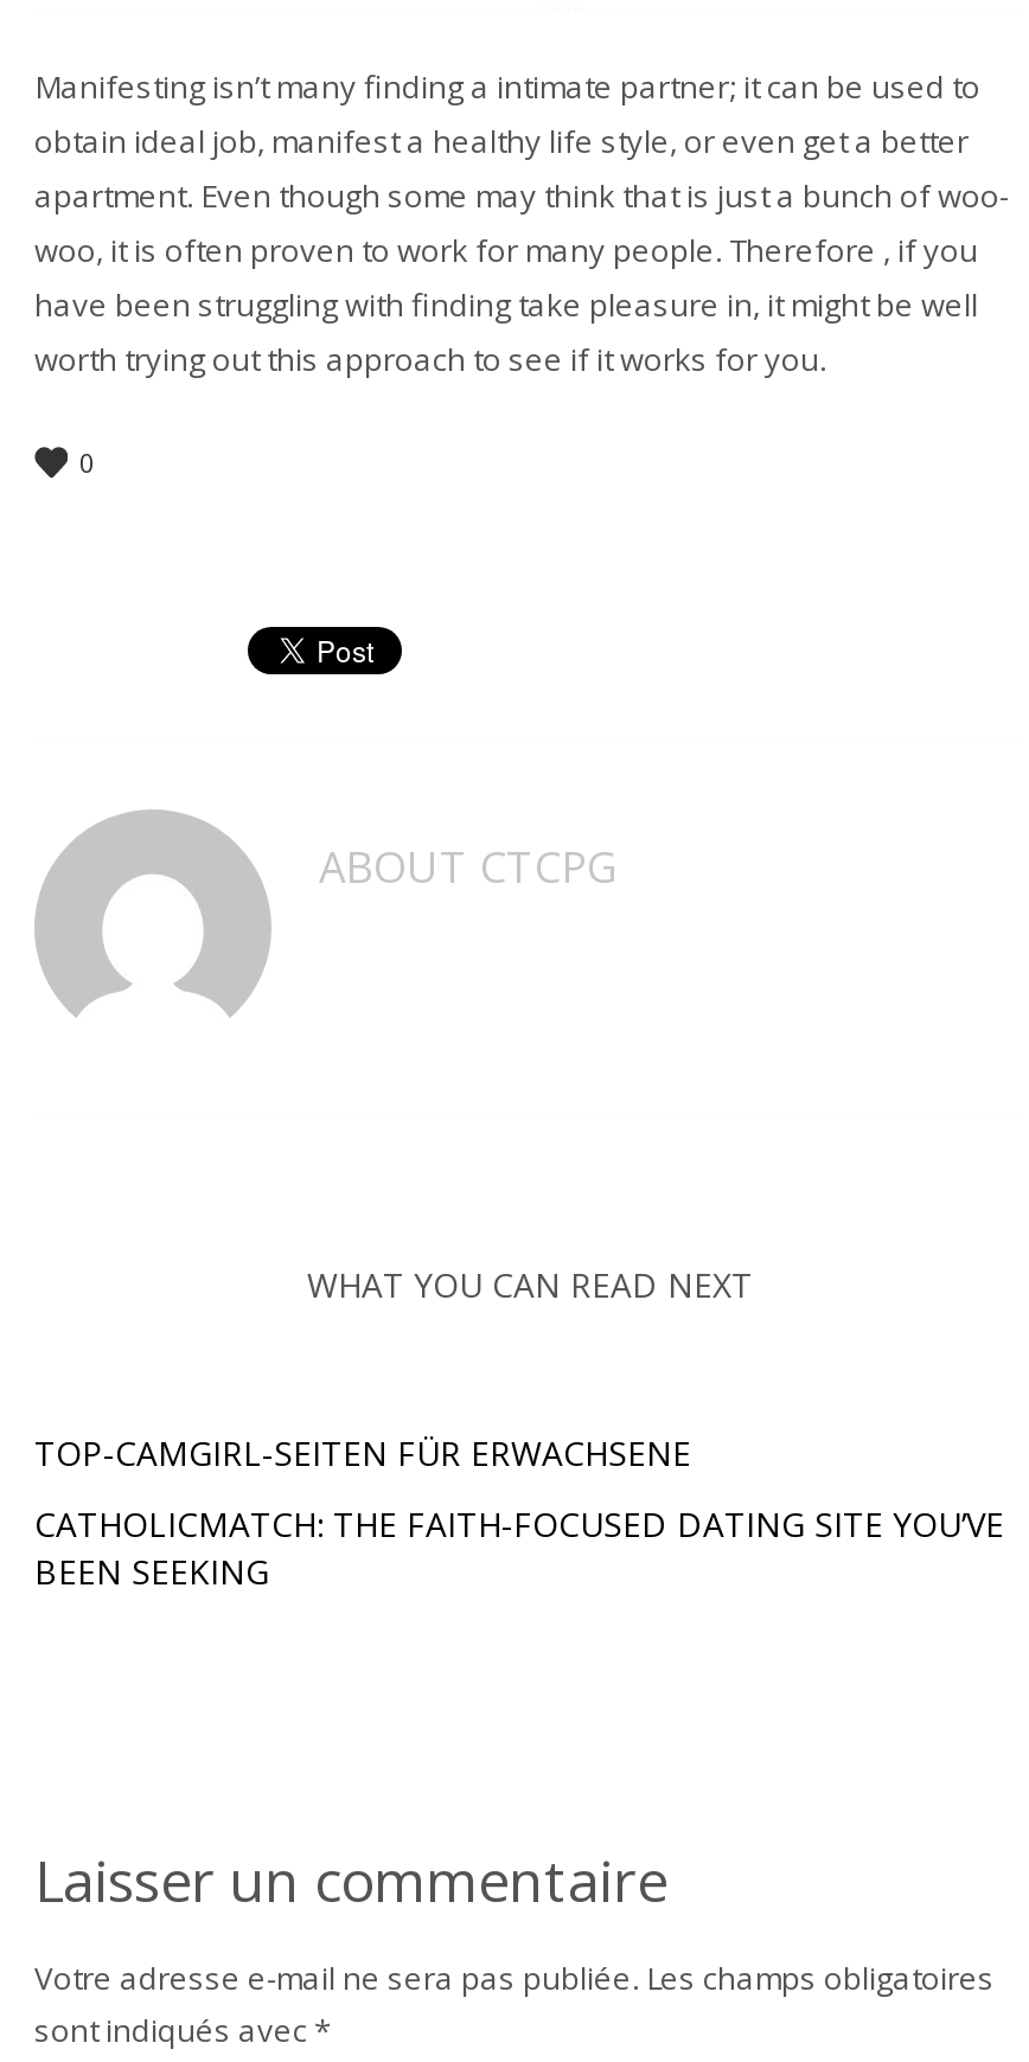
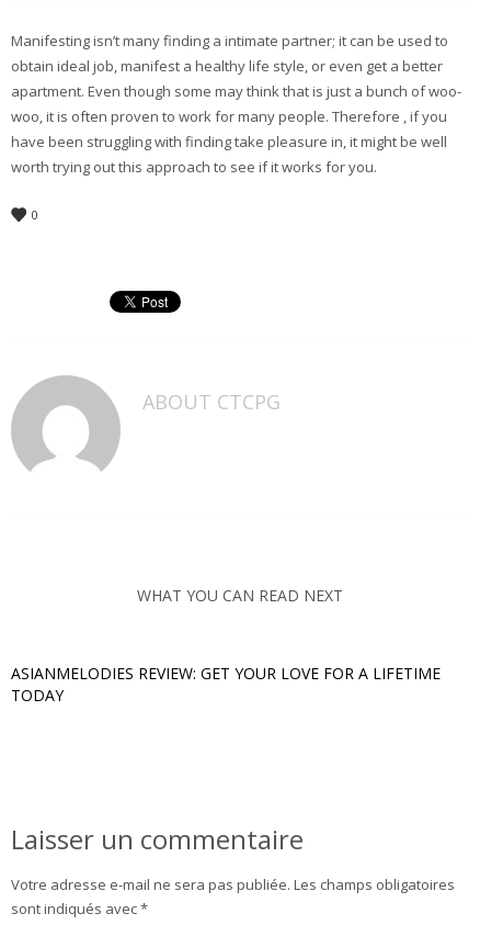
[34,1429,1004,1593] TOP-CAMGIRL-SEITEN FÜR ERWACHSENE | CATHOLICMATCH: THE FAITH-FOCUSED DATING SITE YOU’VE | BEEN SEEKING -> [11,662,441,705] ASIANMELODIES REVIEW: GET YOUR LOVE FOR A LIFETIME | TODAY

